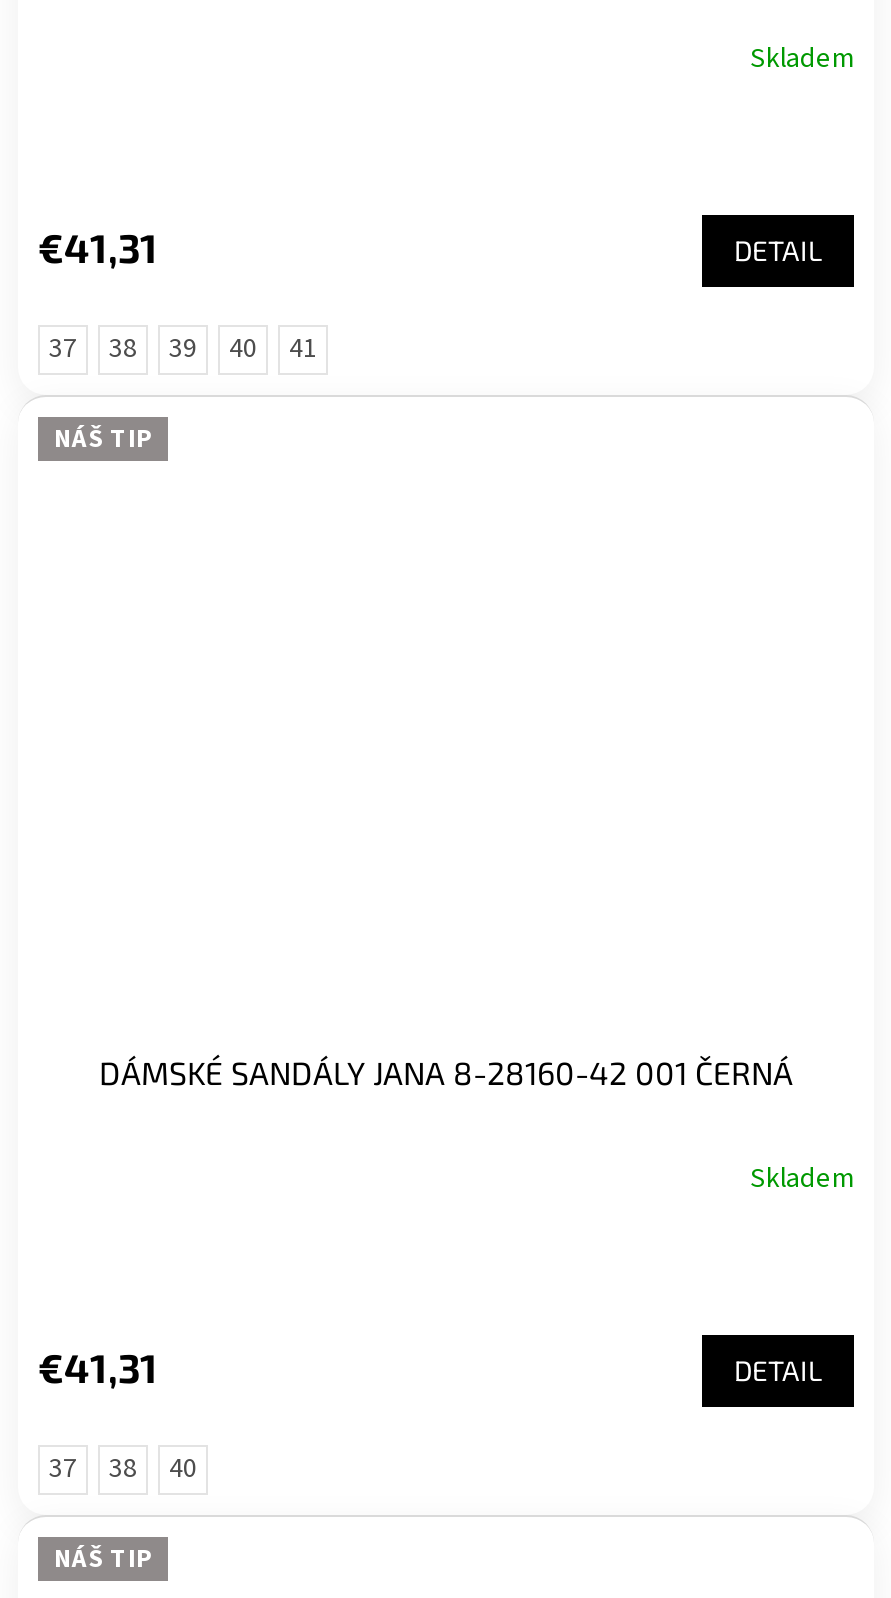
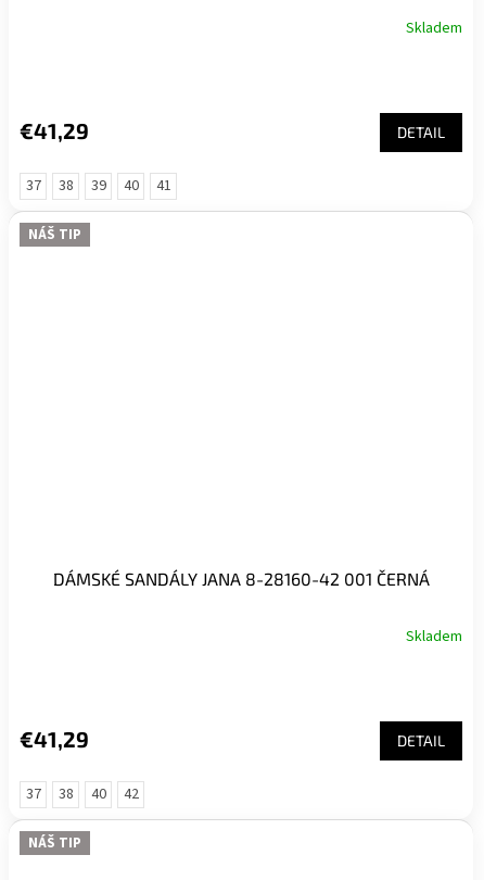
[38,223,158,271] €41,31 -> [20,117,89,143] €41,29
[38,1342,158,1390] €41,31 -> [20,725,89,751] €41,29
none -> [123,783,138,805] 42

